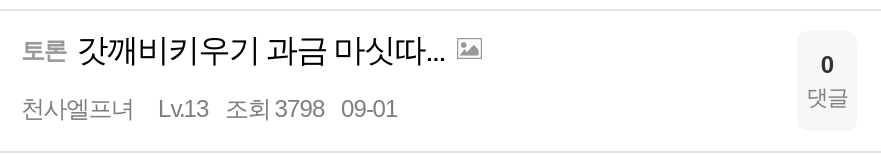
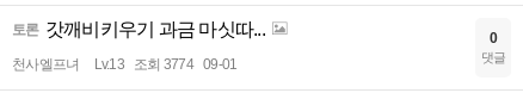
[21,95,397,123] 천사엘프녀 Lv.13 조회 3798 09-01 -> [12,56,237,73] 천사엘프녀 Lv.13 조회 3774 09-01

